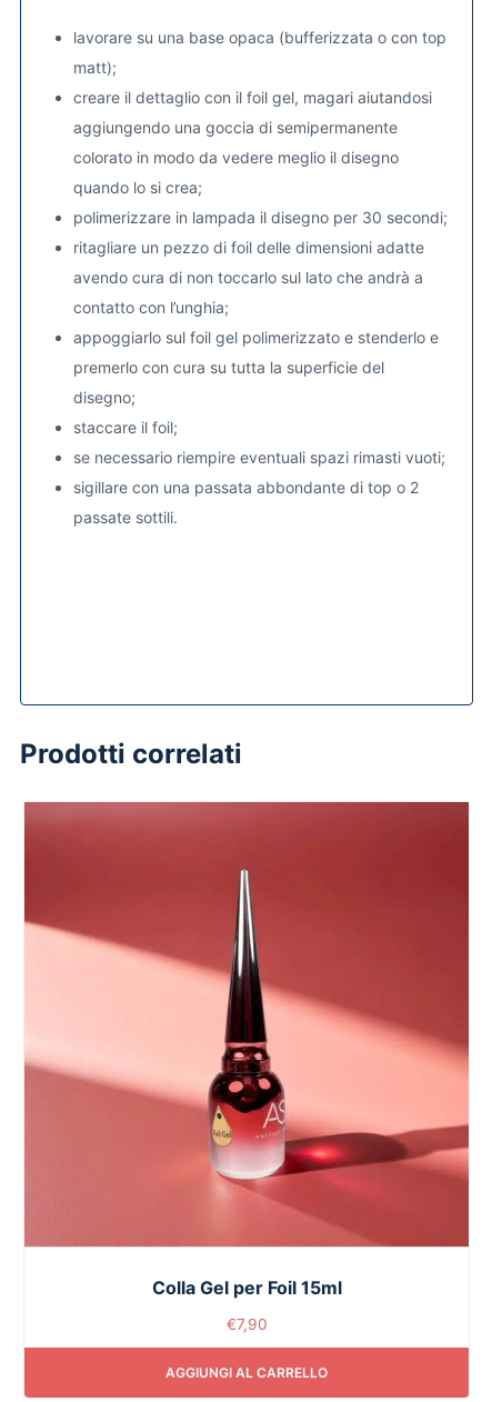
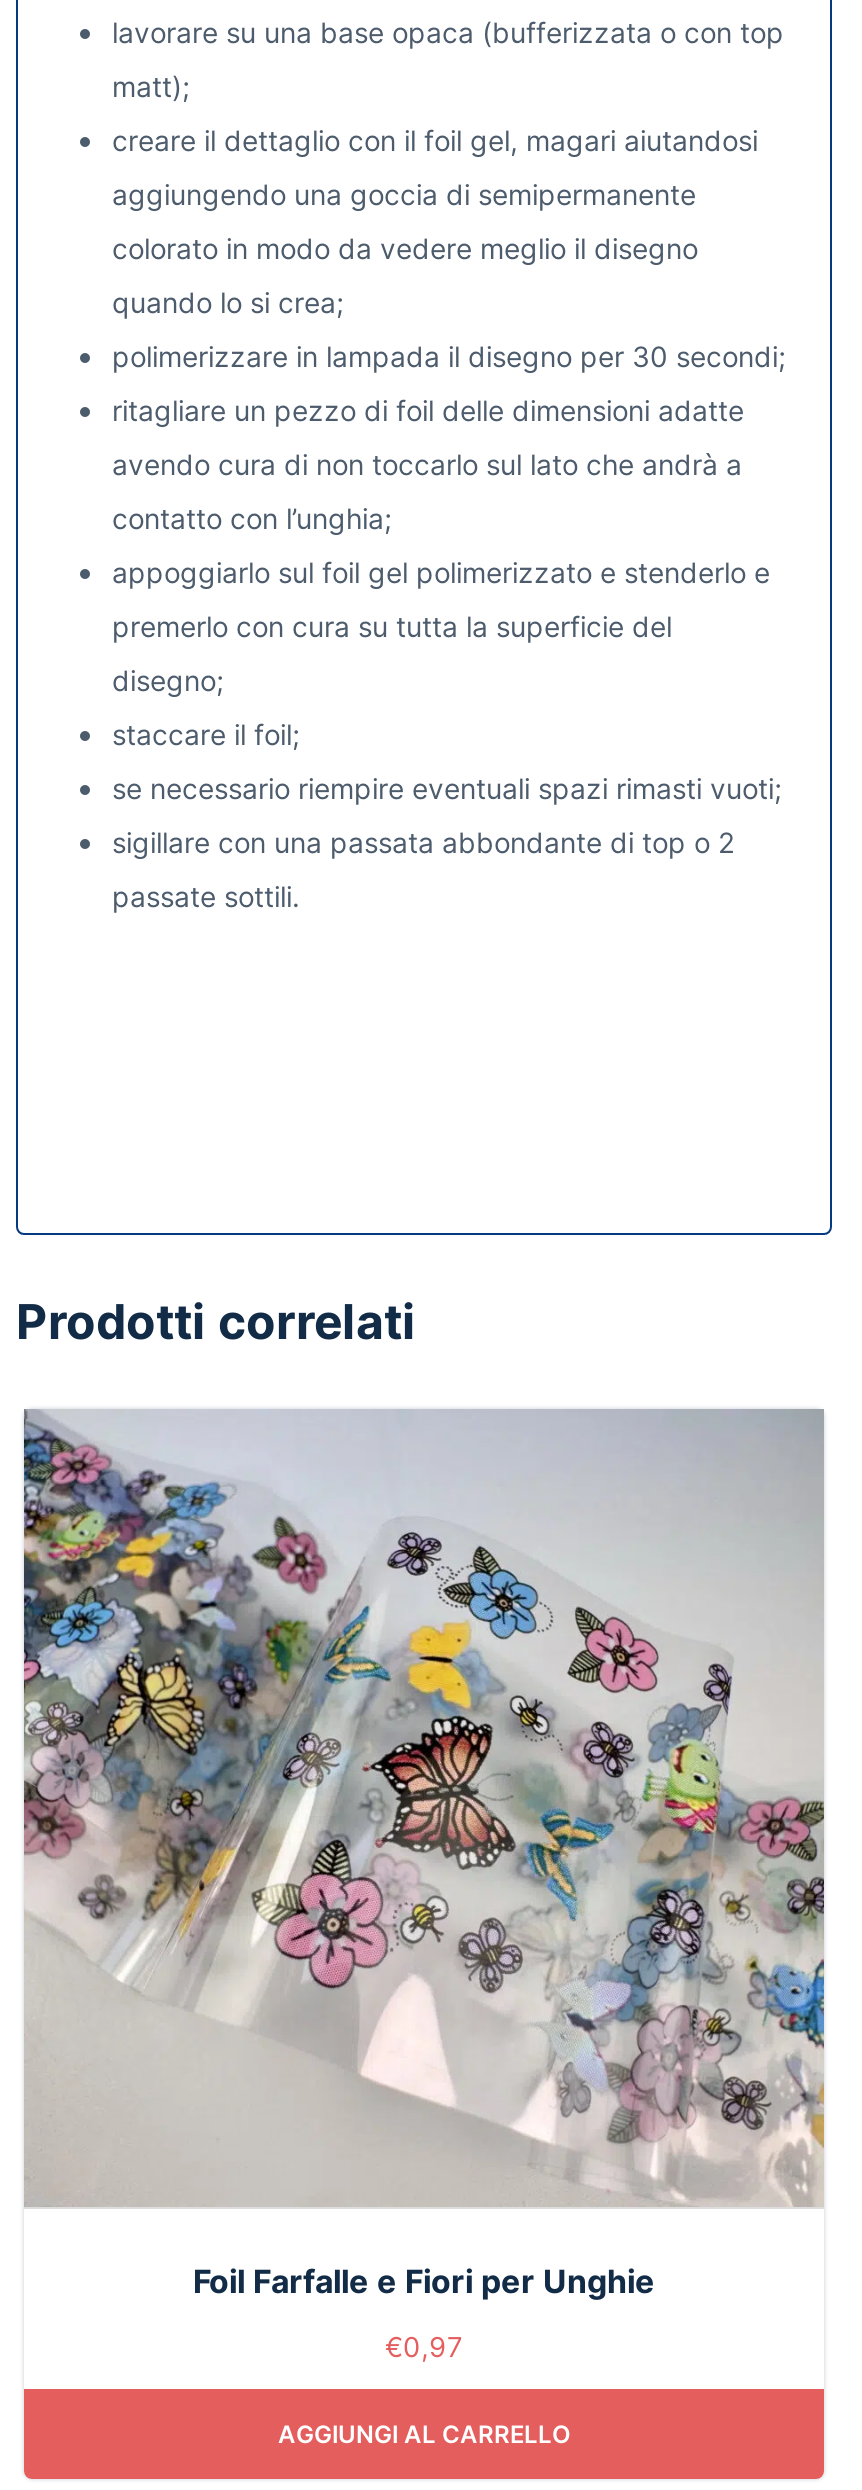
[23,801,470,1299] [image] | Colla Gel per Foil 15ml -> [22,1407,826,2302] [image] | Foil Farfalle e Fiori per Unghie
[226,1316,267,1333] €7,90 -> [385,2332,463,2364] €0,97

